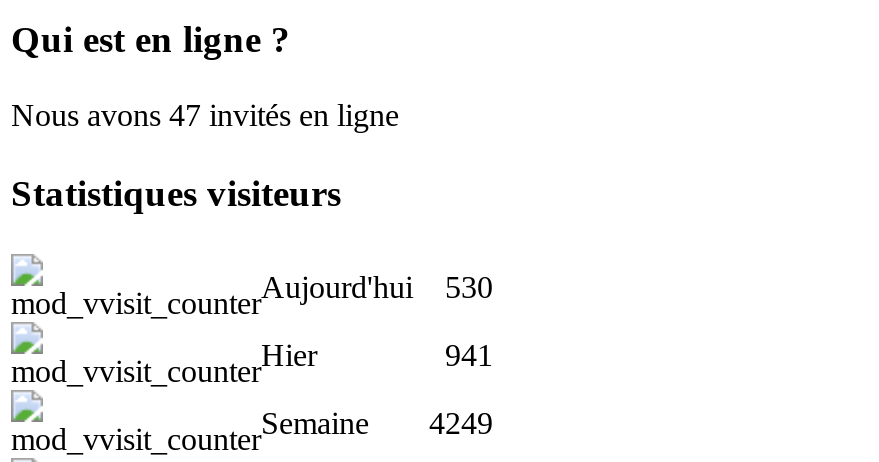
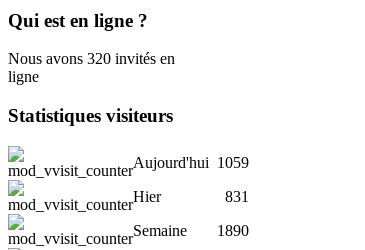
[11,99,399,133] Nous avons 47 invités en ligne -> [8,50,175,85] Nous avons 320 invités en | ligne
[261,270,493,304] Aujourd'hui | 530 -> [133,154,249,171] Aujourd'hui 1059
[445,338,493,372] 941 -> [225,188,249,205] 831
[261,406,493,440] Semaine 4249 -> [133,222,249,239] Semaine 1890

